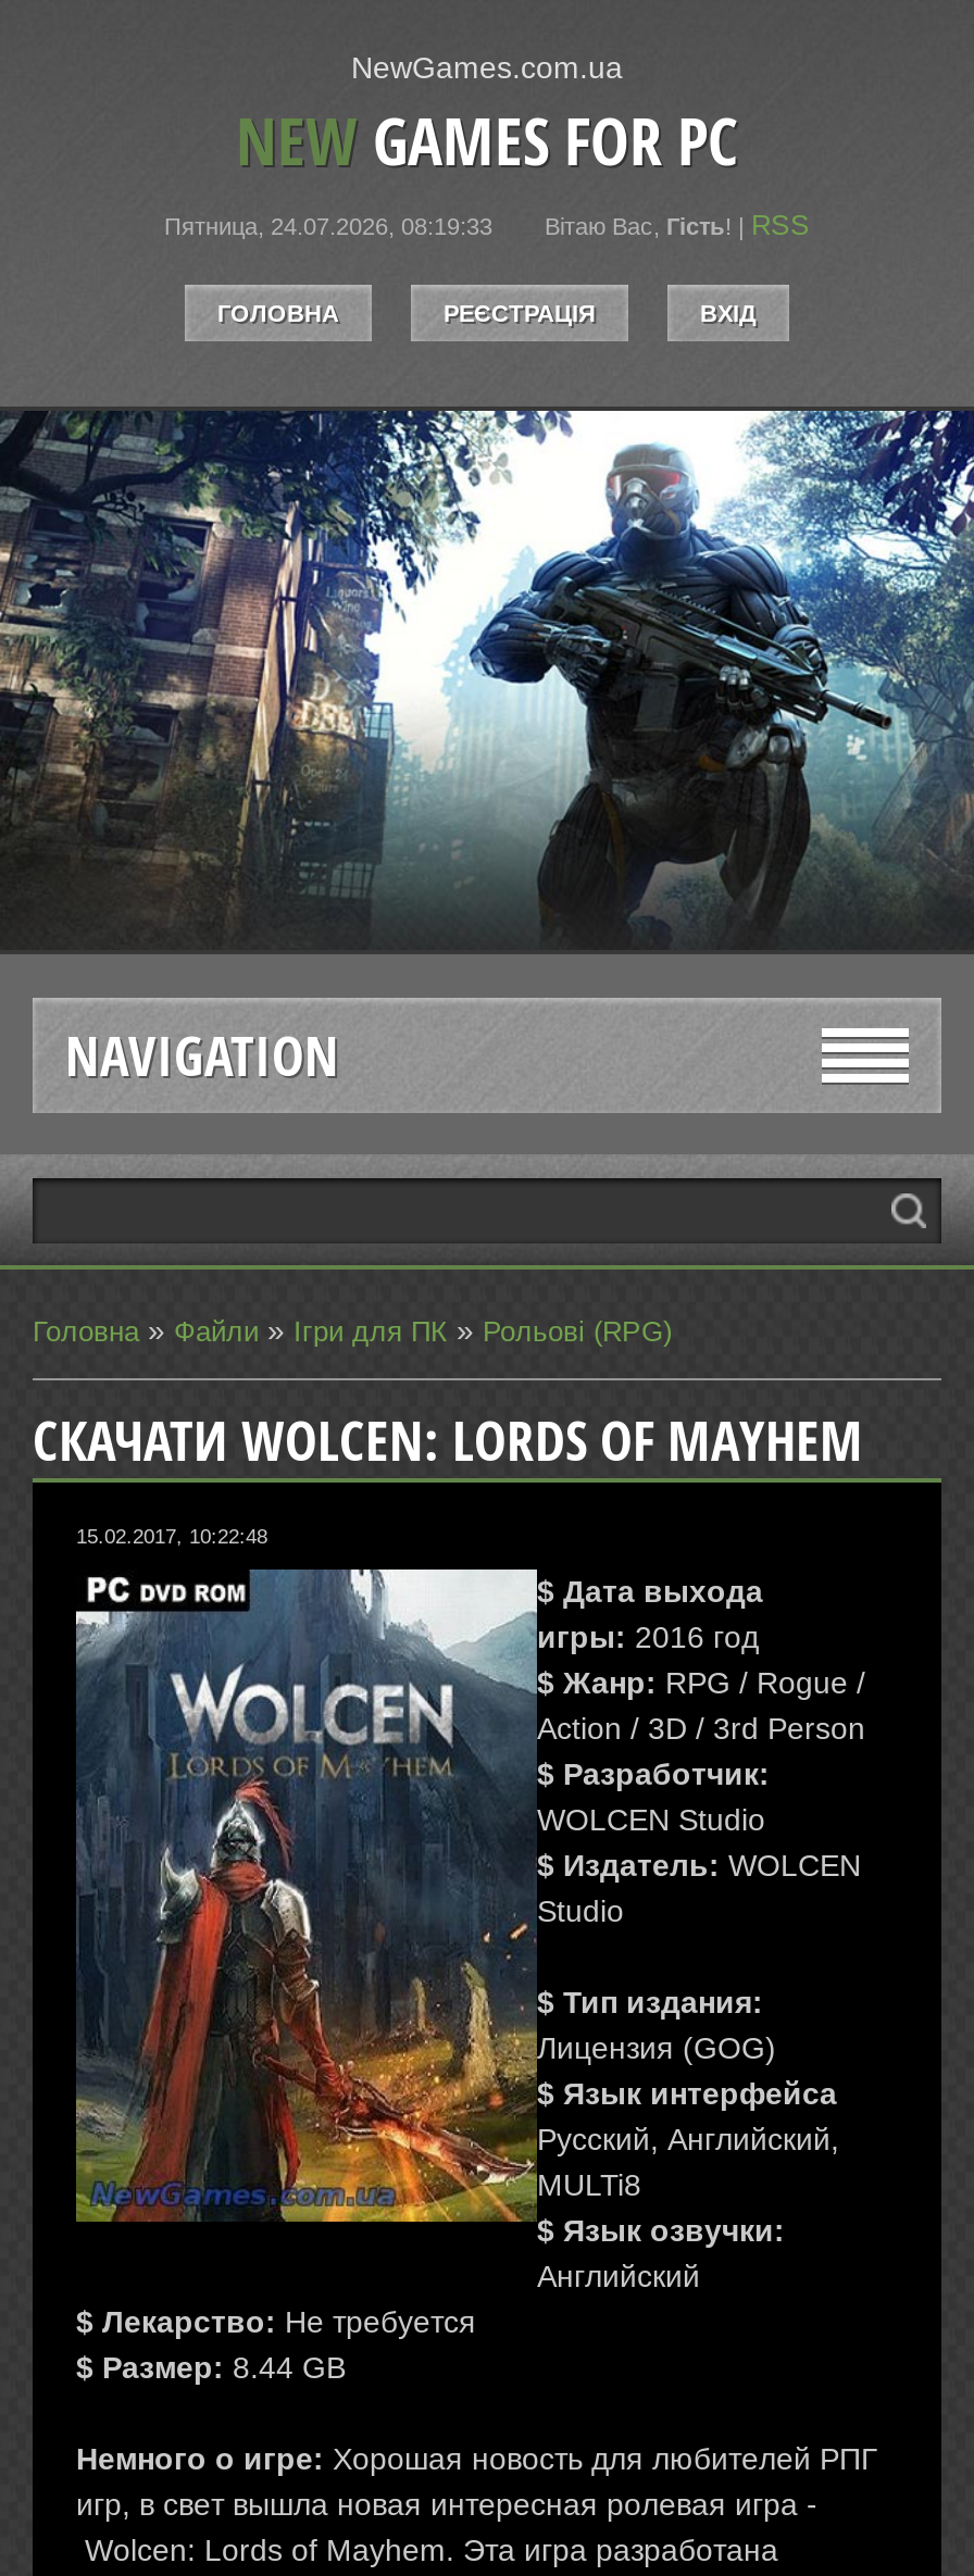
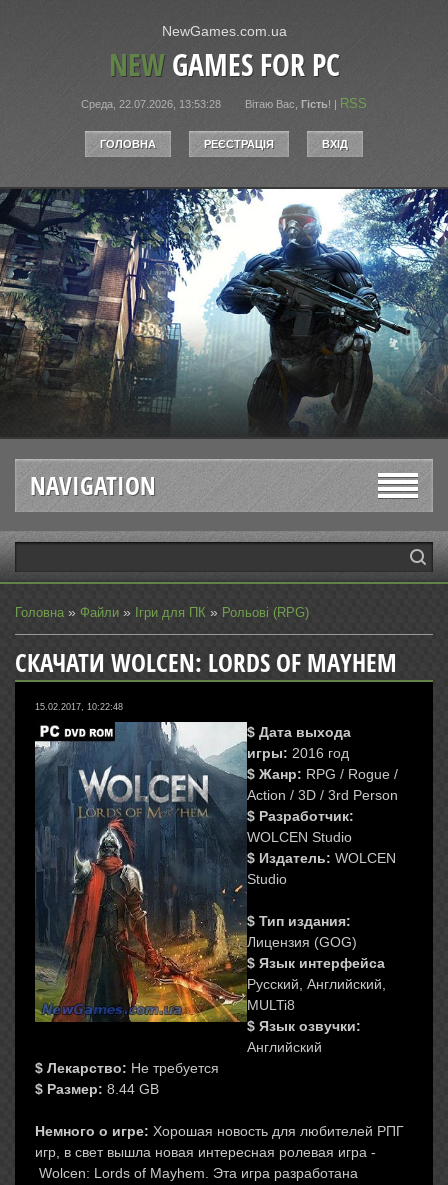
[164,213,492,239] Пятница, 24.07.2026, 08:19:33 -> [81,98,221,110] Среда, 22.07.2026, 13:53:28

